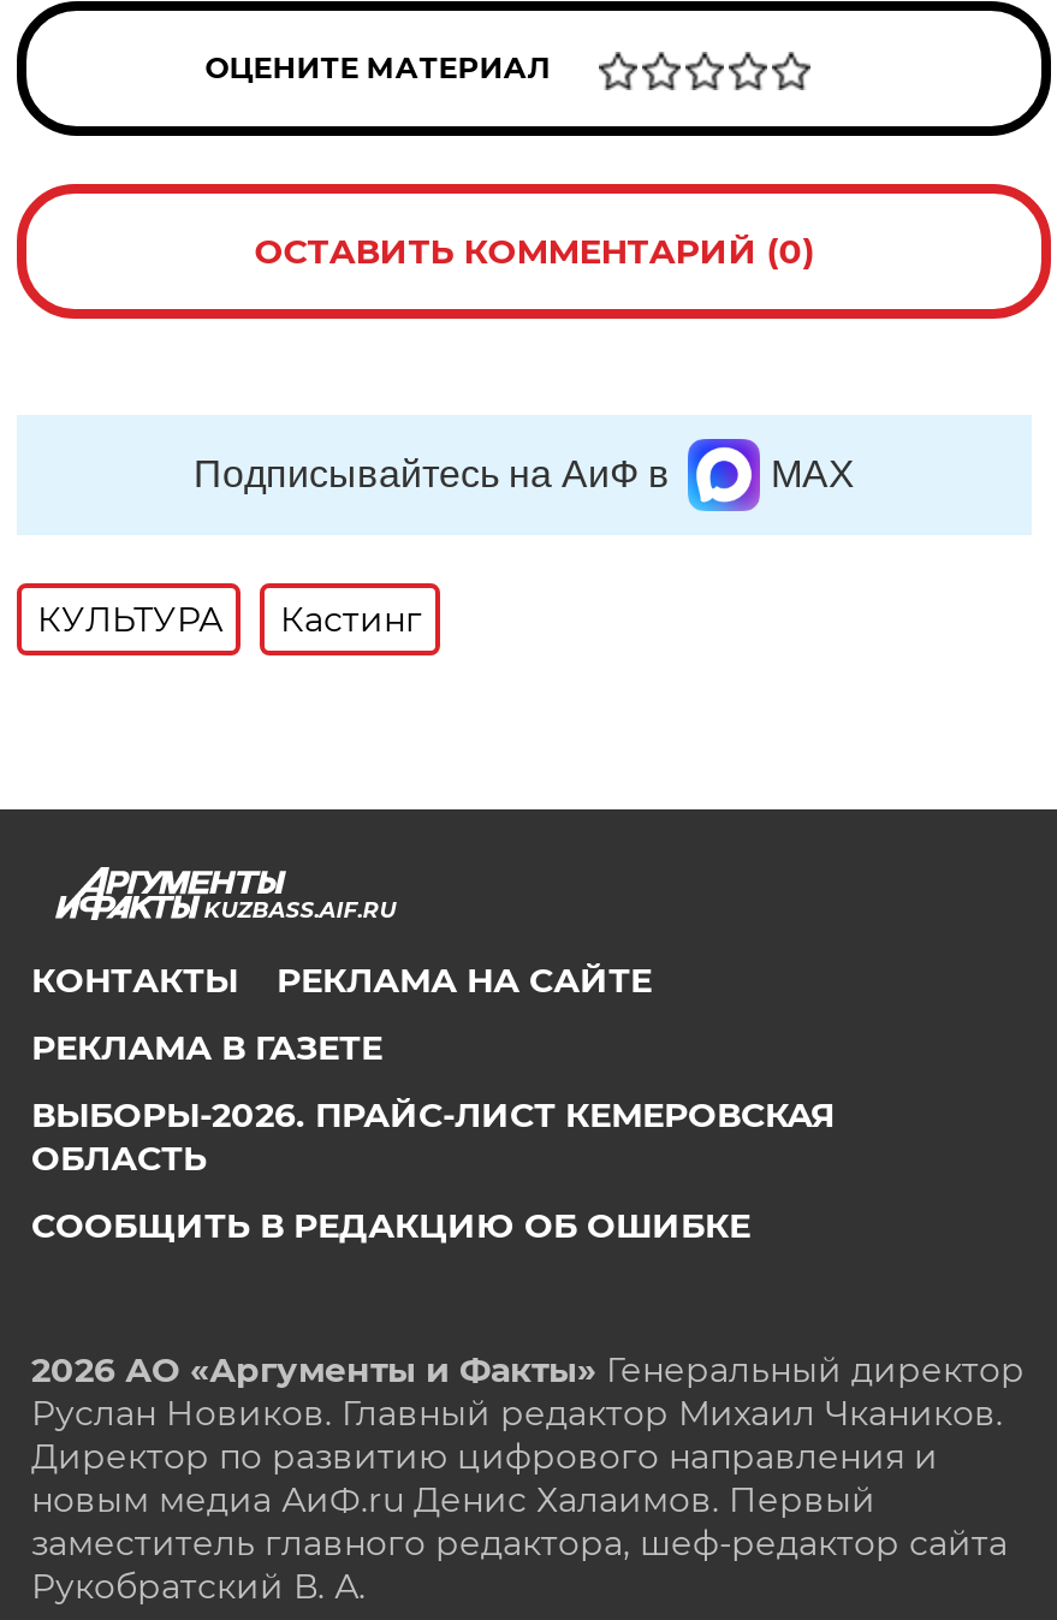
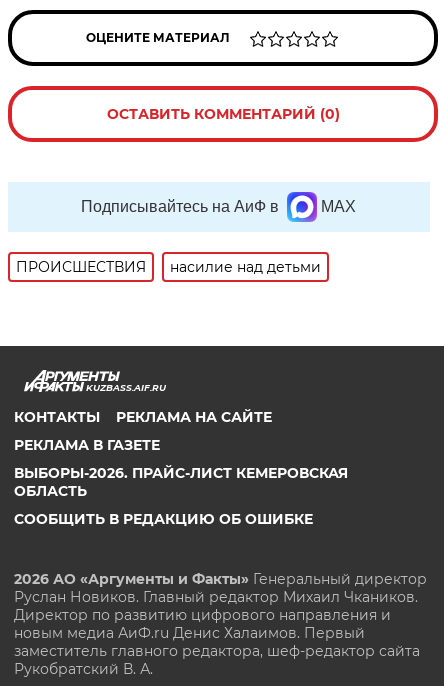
[37,598,422,641] КУЛЬТУРА | Кастинг -> [16,258,321,276] ПРОИСШЕСТВИЯ | насилие над детьми

